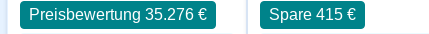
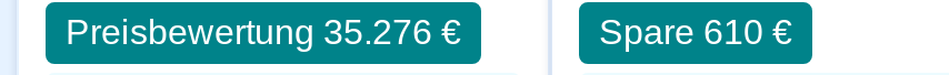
[269,6,356,23] Spare 415 € -> [599,13,792,50] Spare 610 €

